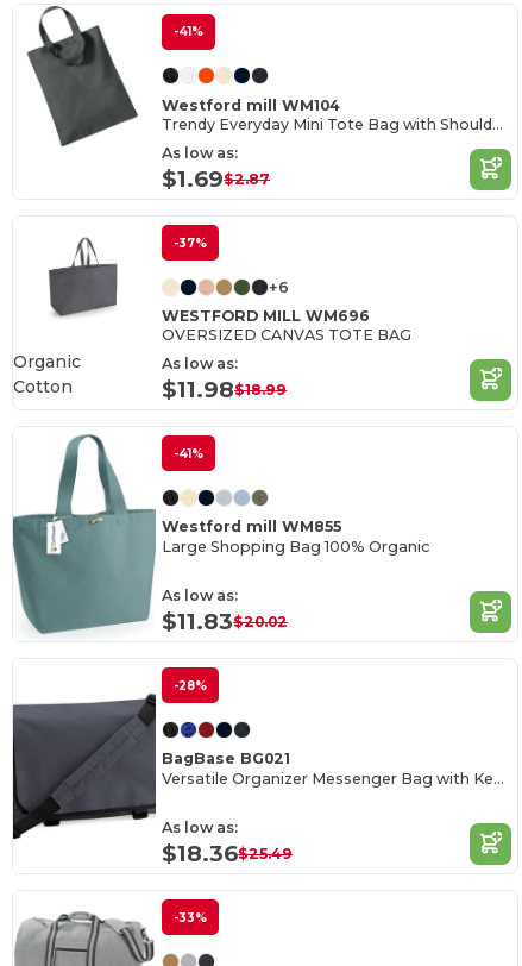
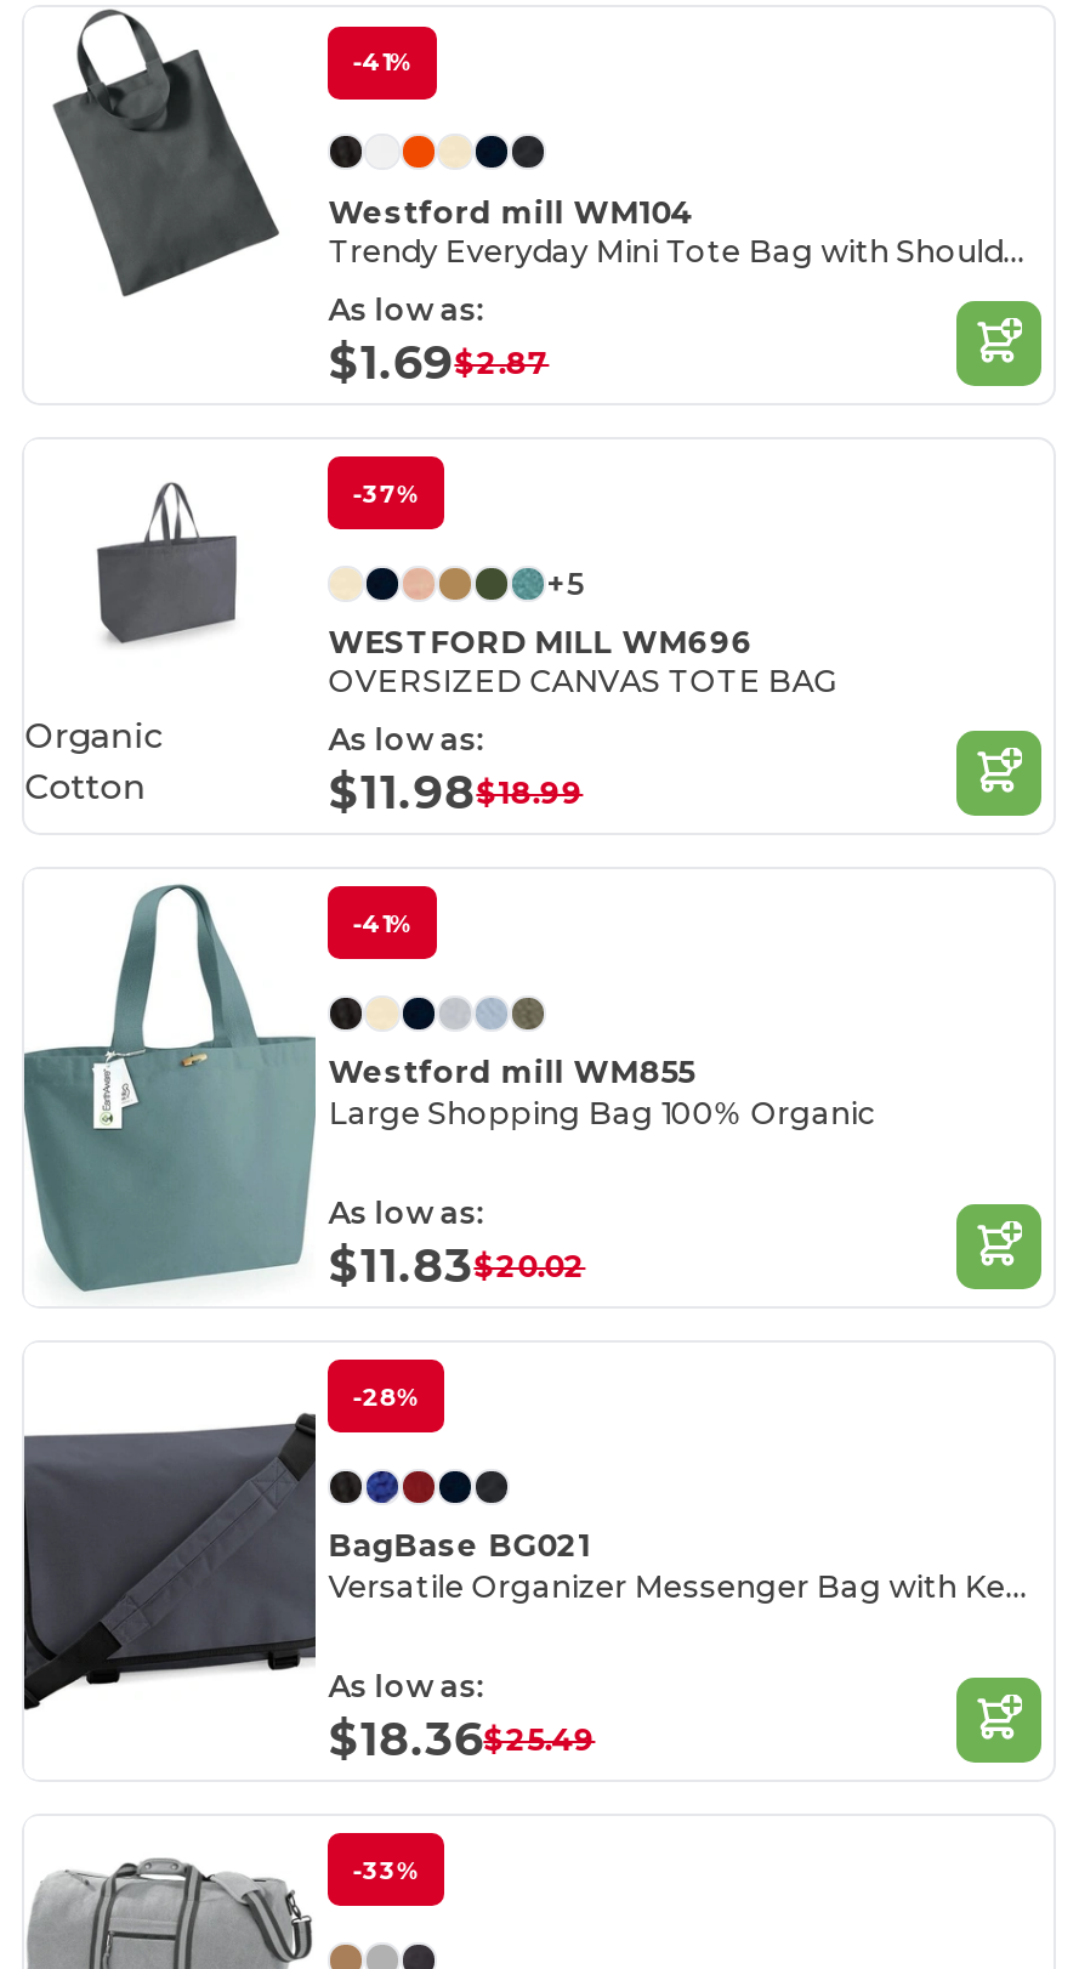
[269,278,289,296] +6 -> [547,565,583,601] +5

